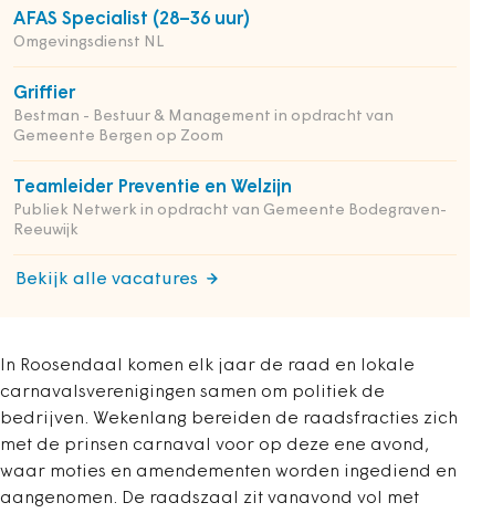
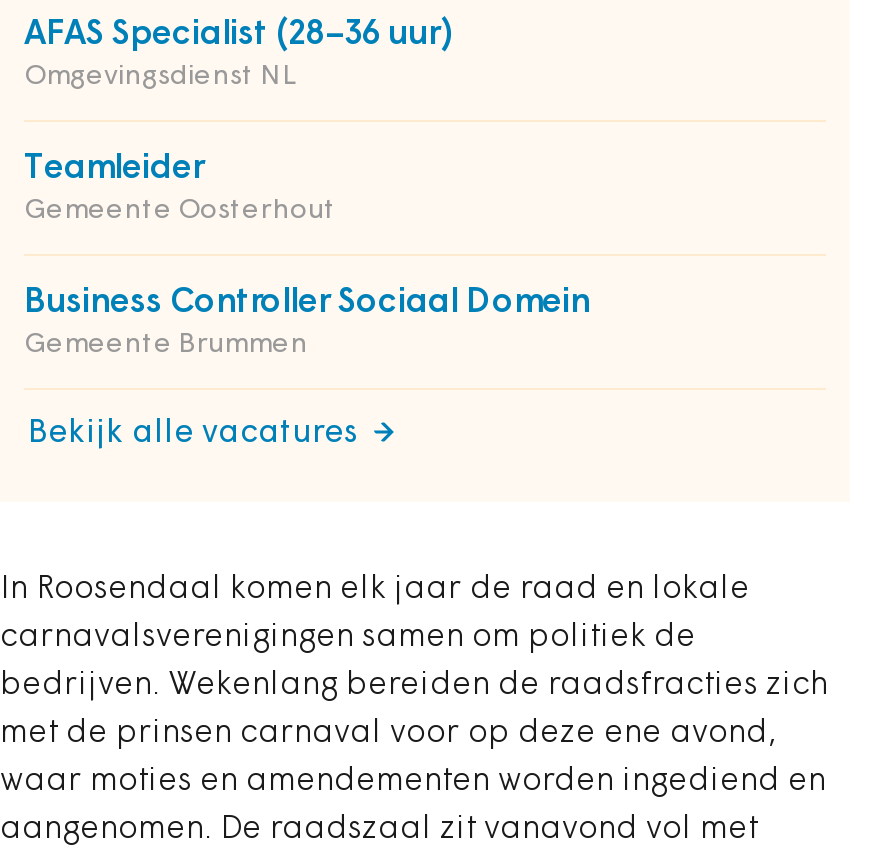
[13,84,394,145] Griffier | Bestman - Bestuur & Management in opdracht van | Gemeente Bergen op Zoom -> [24,152,336,226] Teamleider | Gemeente Oosterhout
[13,178,447,239] Teamleider Preventie en Welzijn | Publiek Netwerk in opdracht van Gemeente Bodegraven- | Reeuwijk -> [24,286,590,360] Business Controller Sociaal Domein | Gemeente Brummen

